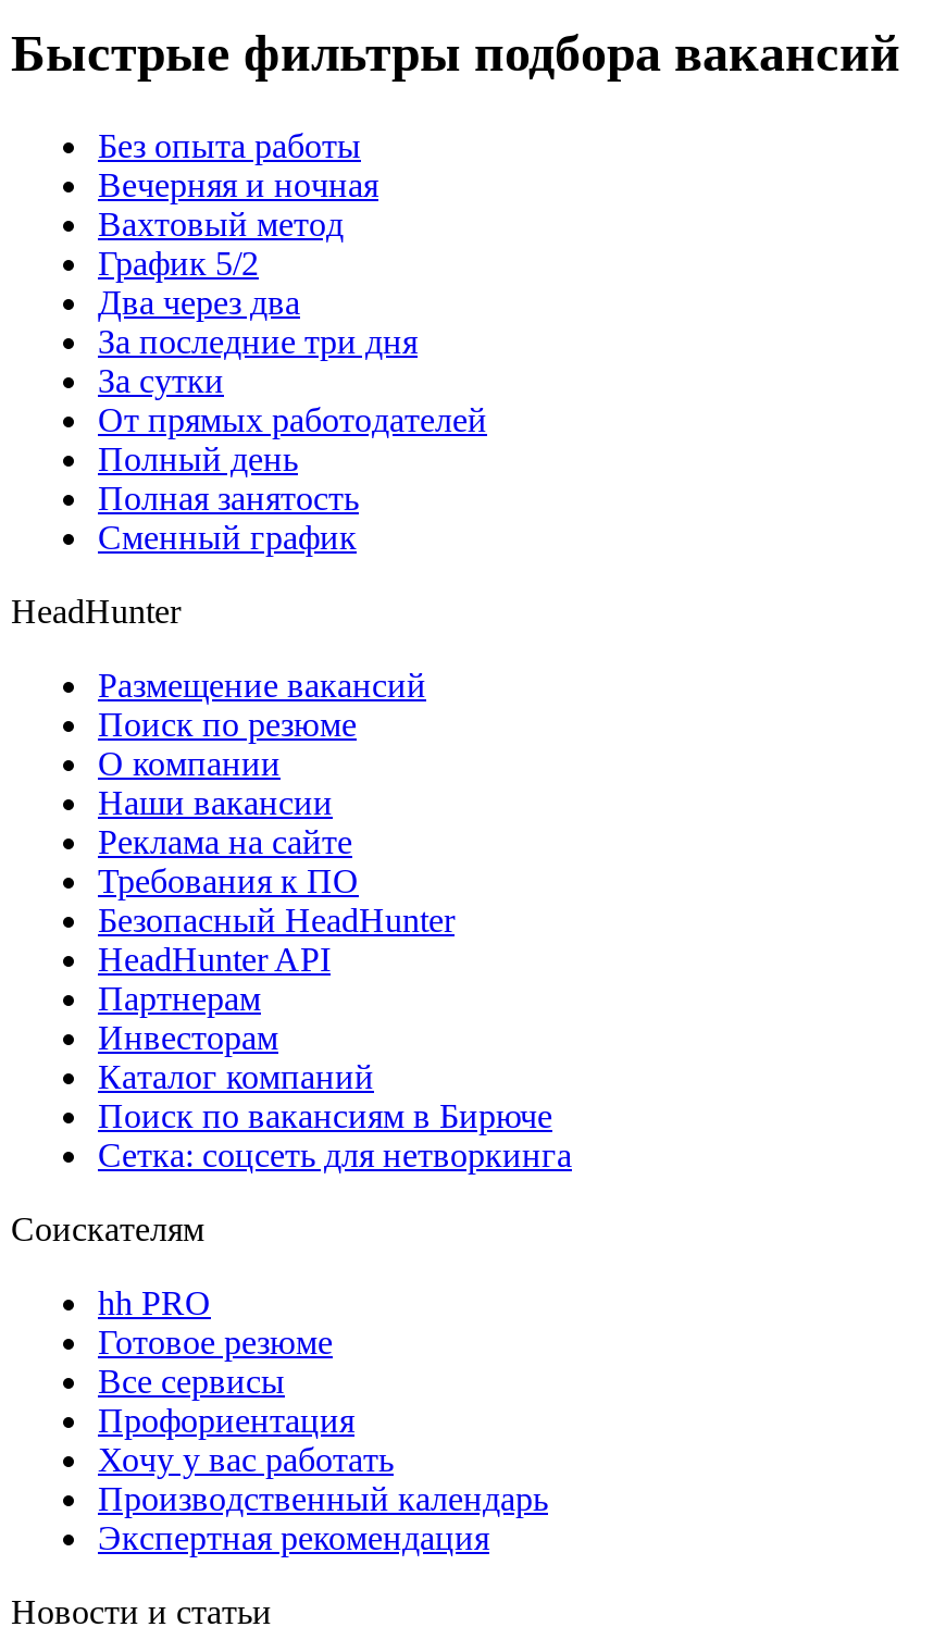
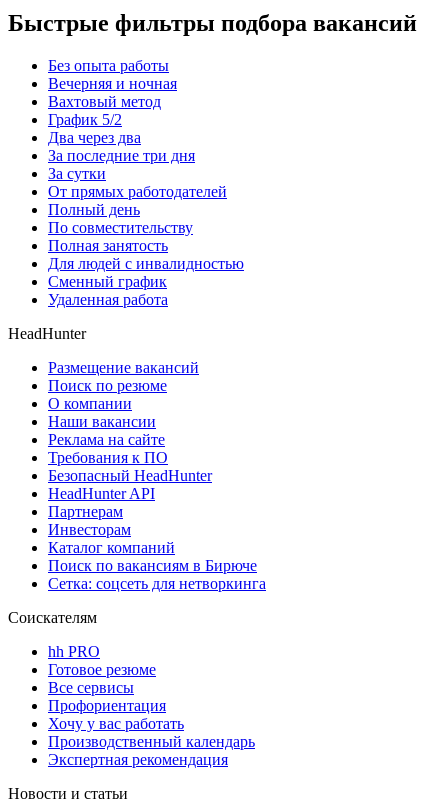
none -> [48,219,193,236] По совместительству
none -> [48,255,244,272] Для людей с инвалидностью
none -> [48,291,168,308] Удаленная работа

